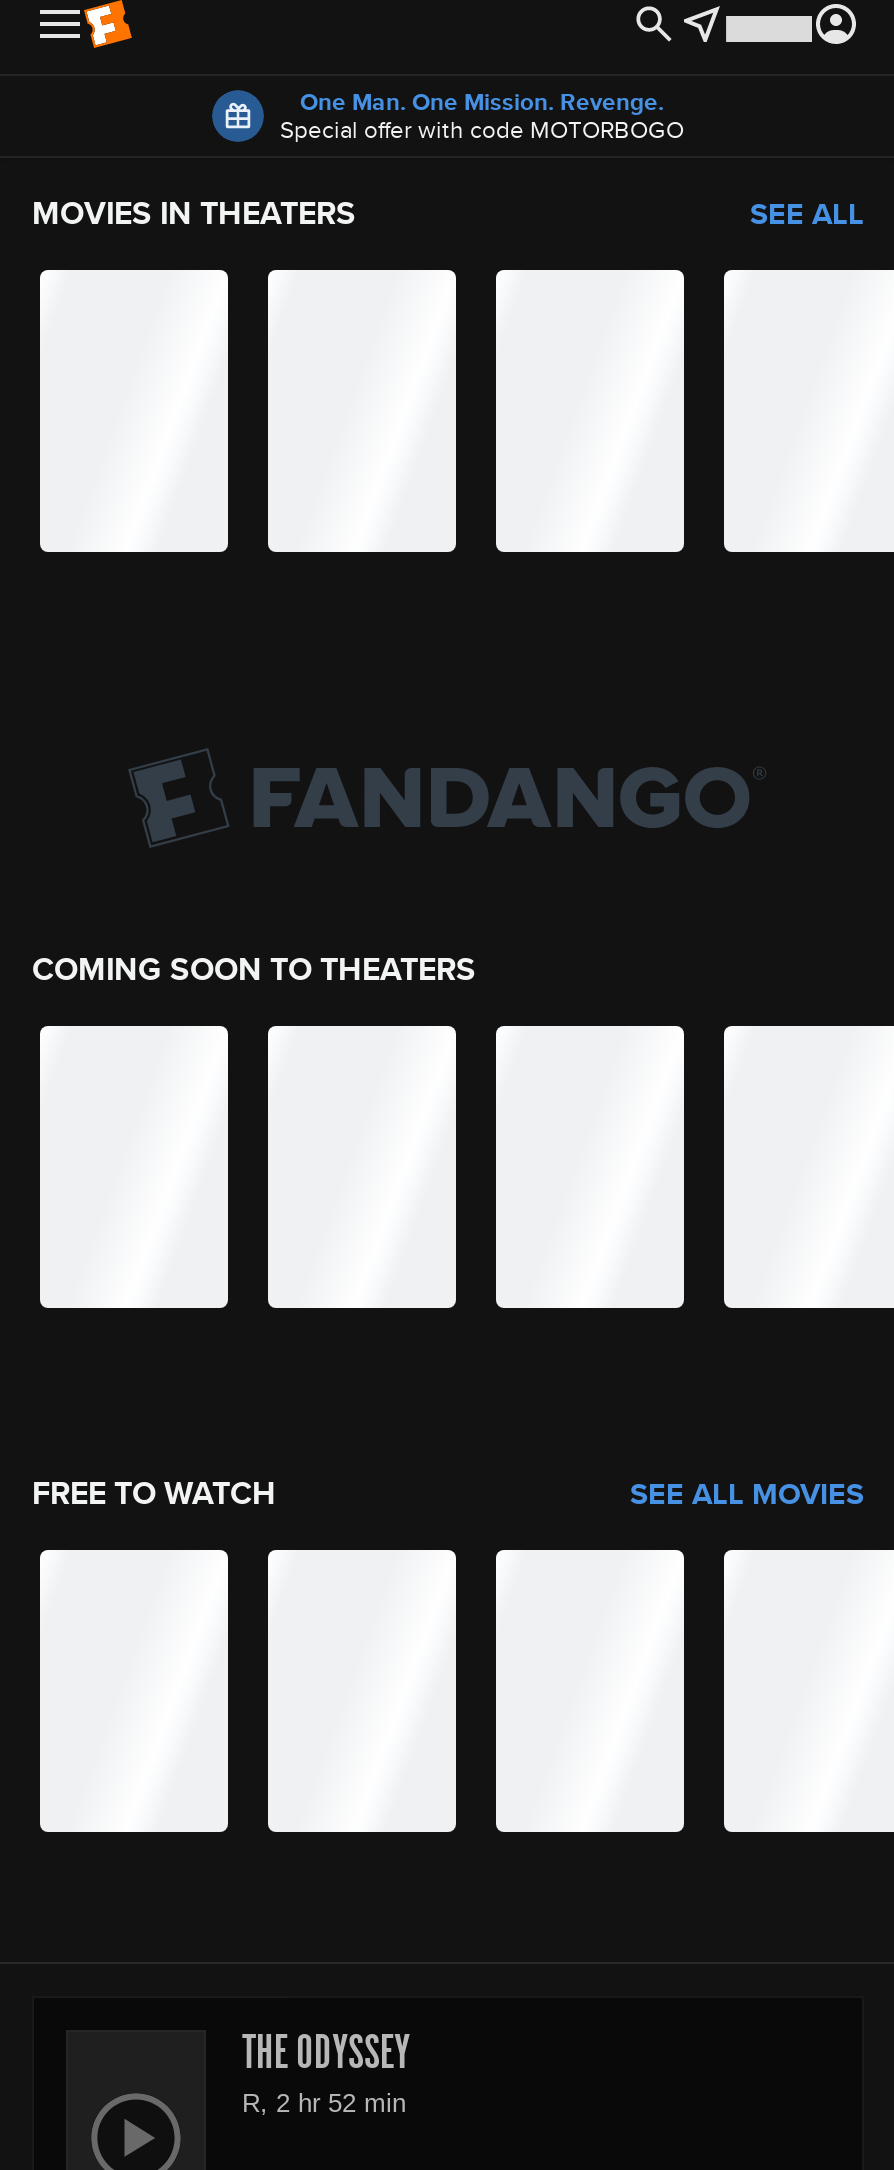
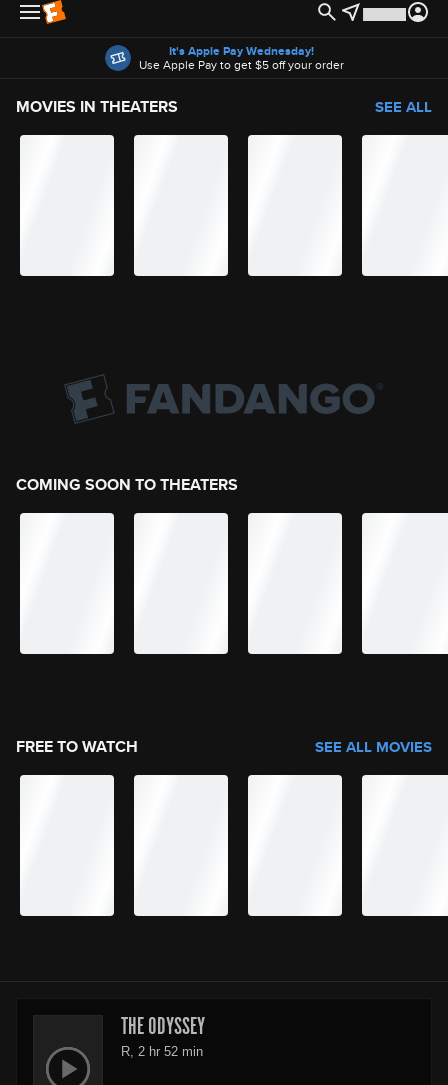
[280,84,684,146] One Man. One Mission. Revenge. | Special offer with code MOTORBOGO -> [138,42,343,73] It's Apple Pay Wednesday! | Use Apple Pay to get $5 off your order

